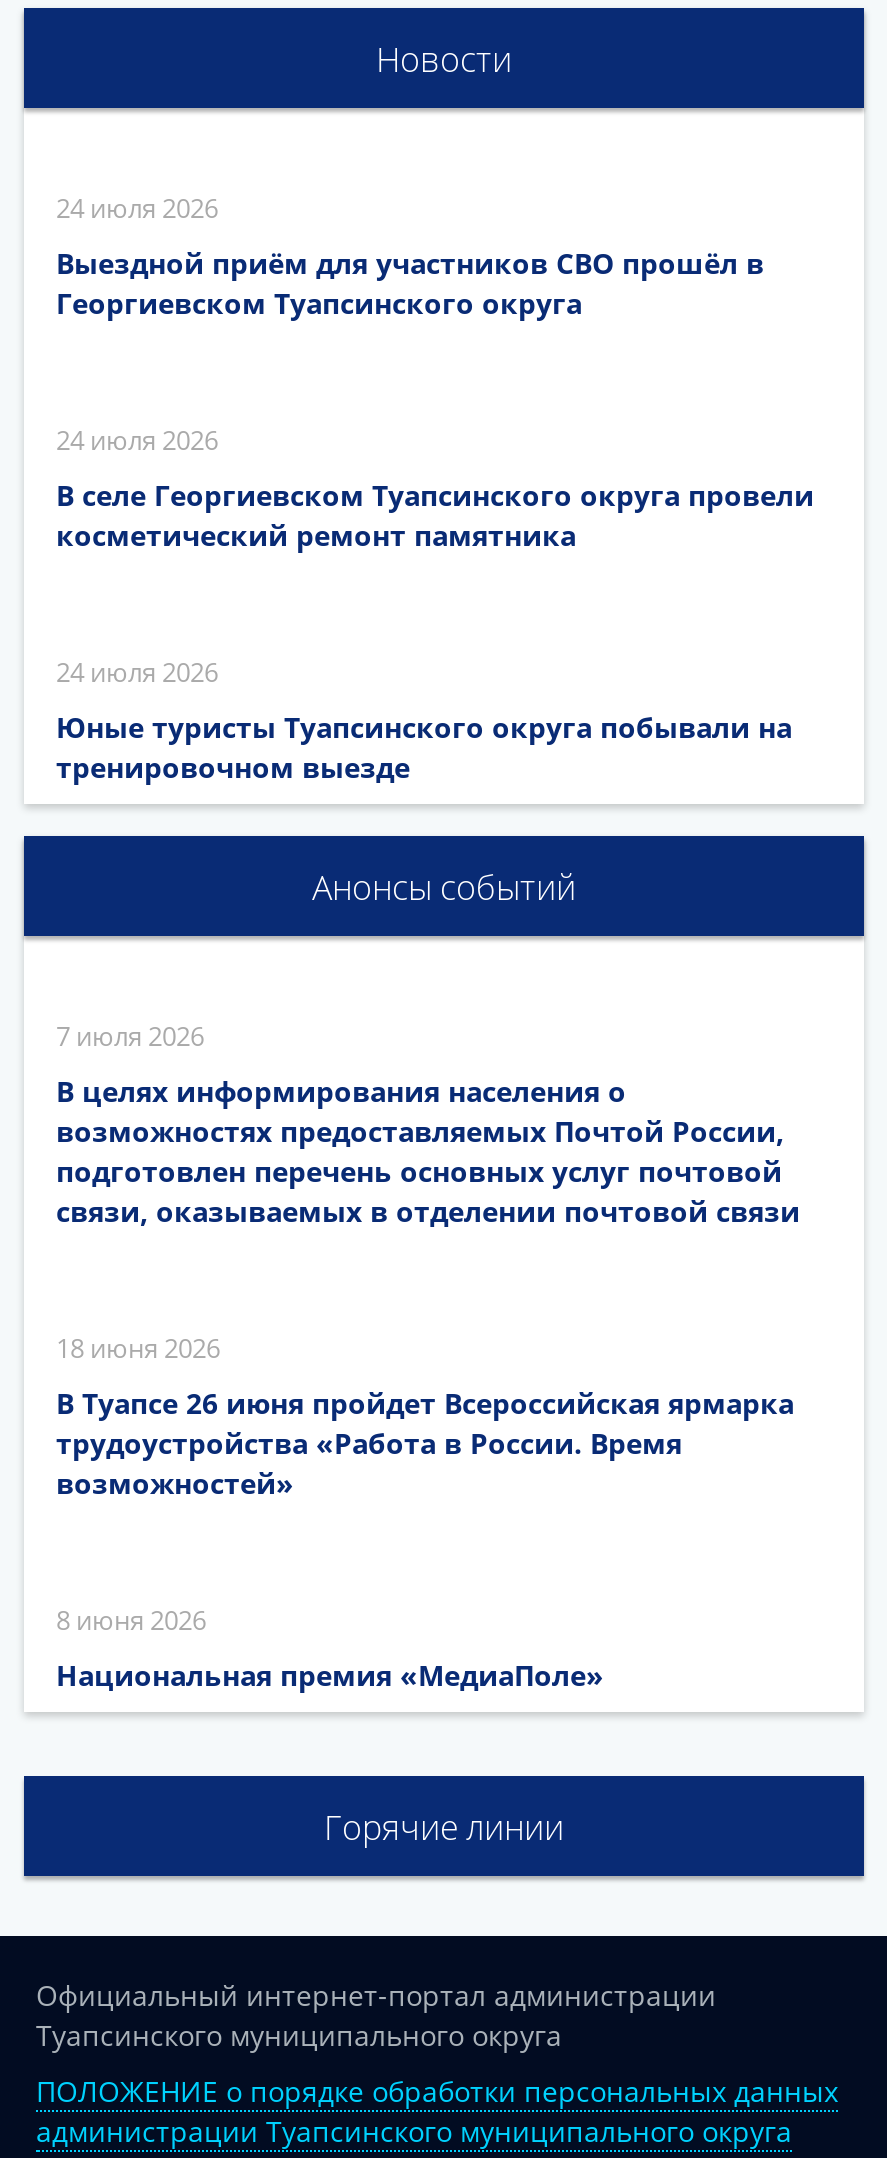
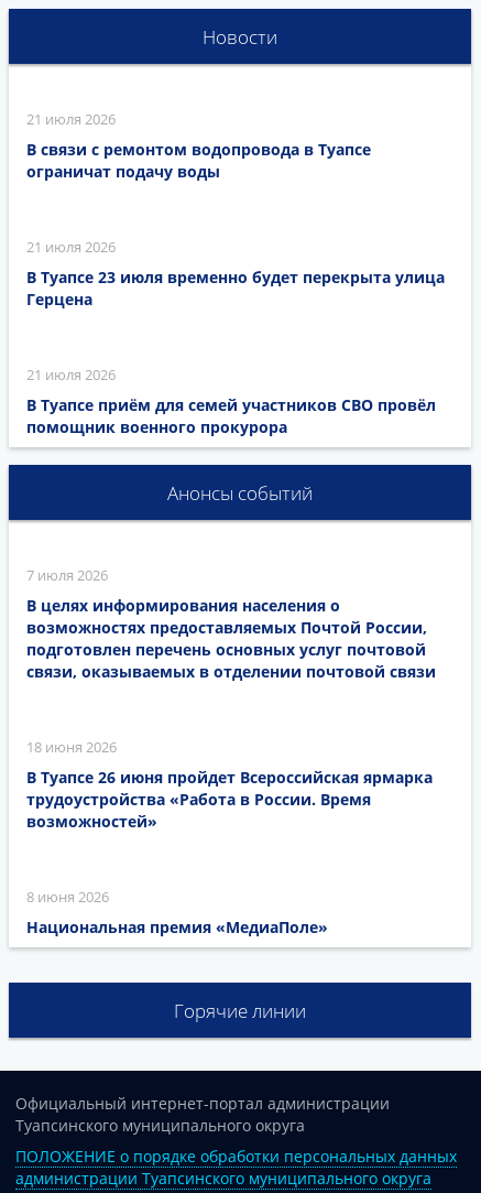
[56,189,218,225] 24 июля 2026 -> [26,109,116,128] 21 июля 2026
[56,243,764,321] Выездной приём для участников СВО прошёл в | Георгиевском Туапсинского округа -> [26,138,371,181] В связи с ремонтом водопровода в Туапсе | ограничат подачу воды
[56,421,218,457] 24 июля 2026 -> [26,236,116,256] 21 июля 2026
[56,475,814,553] В селе Георгиевском Туапсинского округа провели | косметический ремонт памятника -> [26,266,445,309] В Туапсе 23 июля временно будет перекрыта улица | Герцена
[56,653,218,689] 24 июля 2026 -> [26,364,116,384] 21 июля 2026
[56,707,792,785] Юные туристы Туапсинского округа побывали на | тренировочном выезде -> [26,394,436,437] В Туапсе приём для семей участников СВО провёл | помощник военного прокурора

